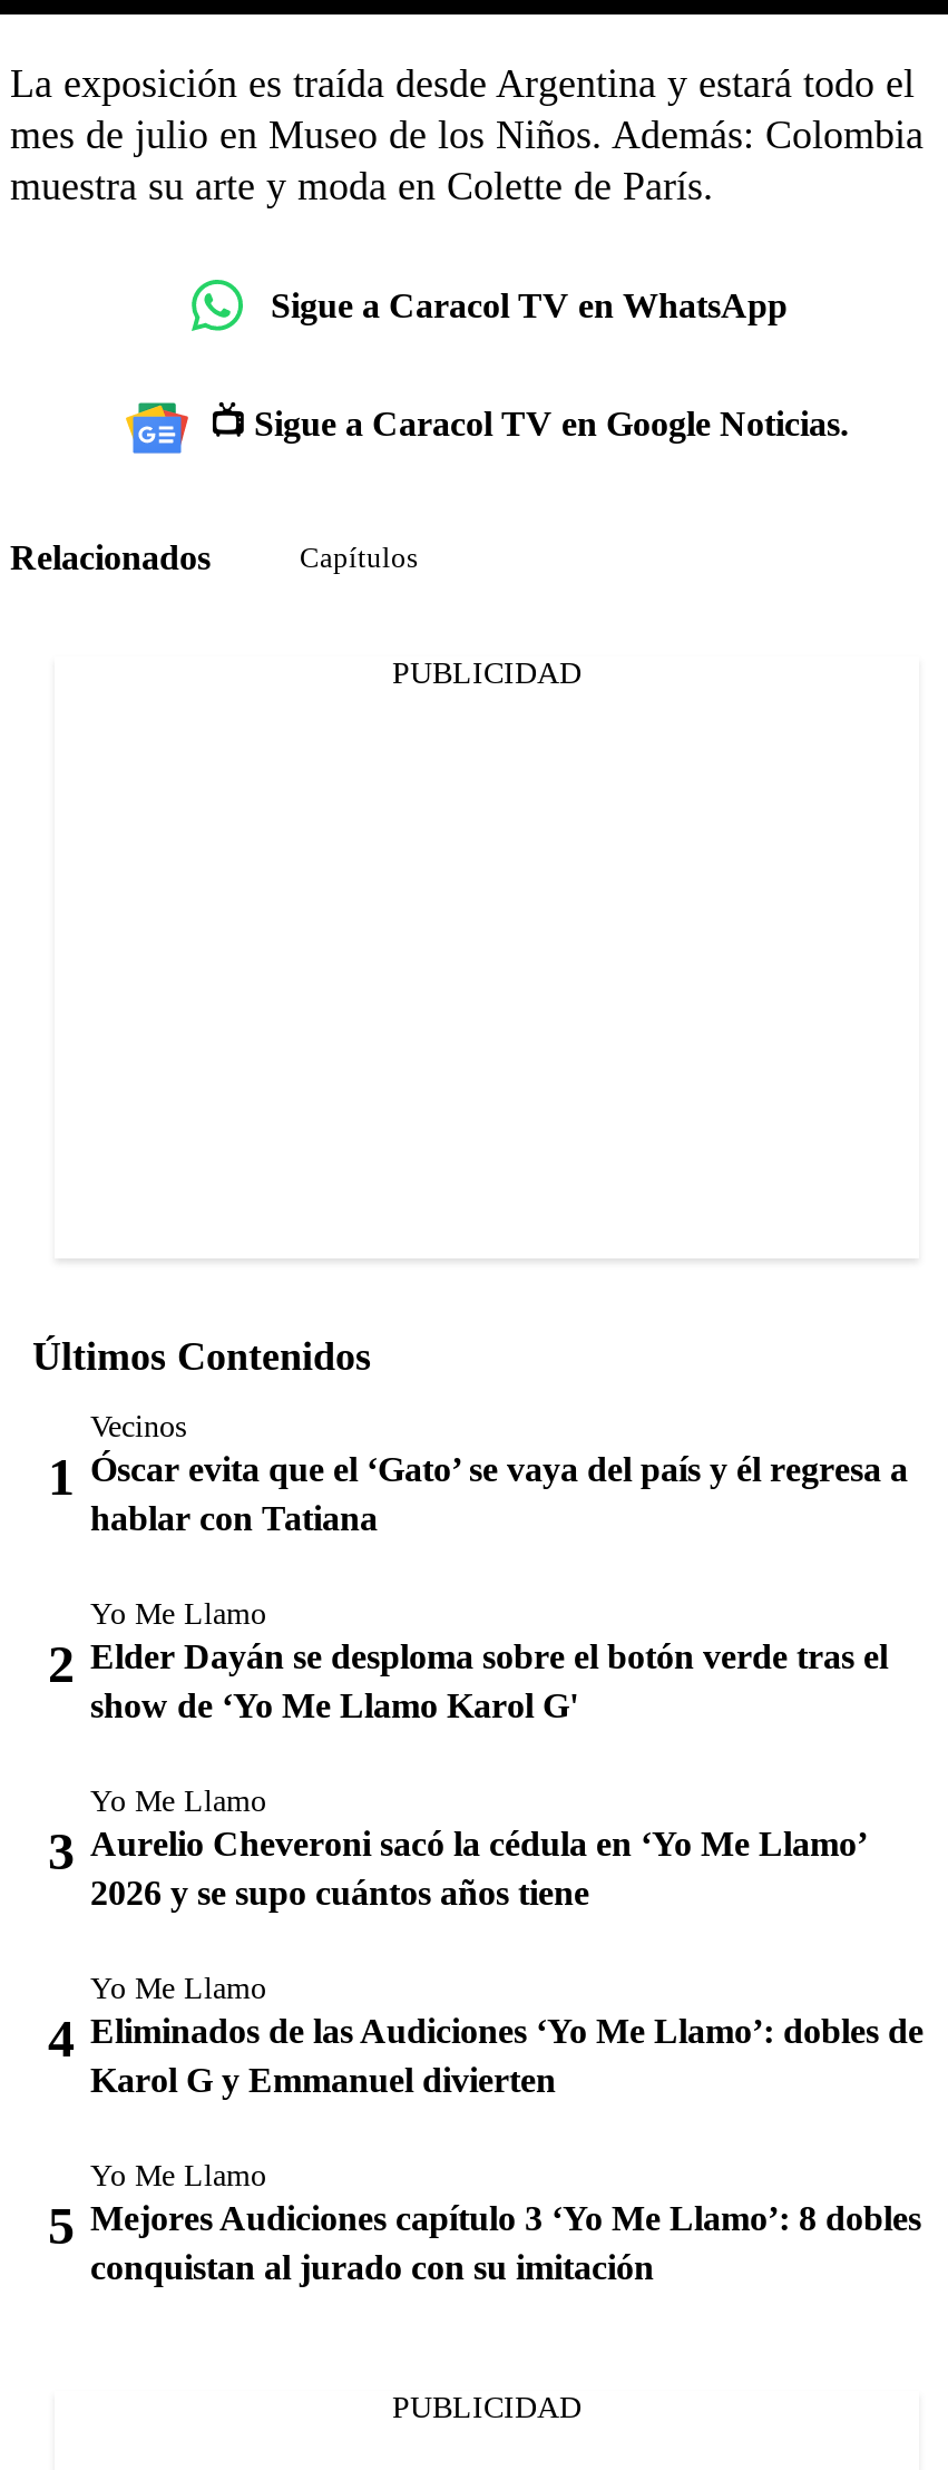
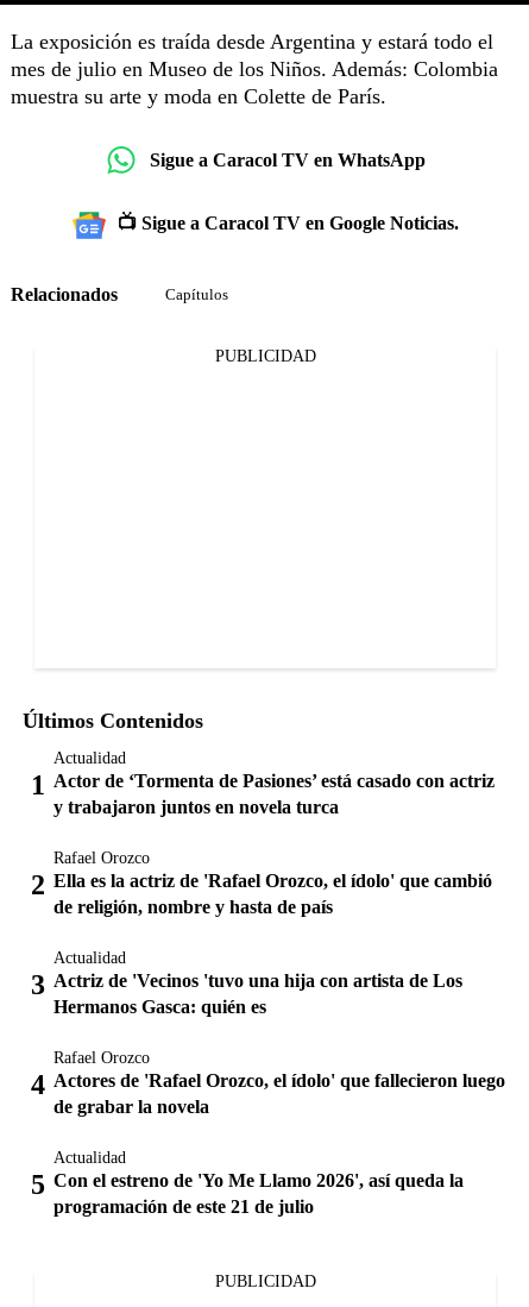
[90,1410,908,1537] Vecinos | Óscar evita que el ‘Gato’ se vaya del país y él regresa a | hablar con Tatiana -> [53,749,495,817] Actualidad | Actor de ‘Tormenta de Pasiones’ está casado con actriz | y trabajaron juntos en novela turca
[90,1597,888,1724] Yo Me Llamo | Elder Dayán se desploma sobre el botón verde tras el | show de ‘Yo Me Llamo Karol G' -> [53,849,492,917] Rafael Orozco | Ella es la actriz de 'Rafael Orozco, el ídolo' que cambió | de religión, nombre y hasta de país
[90,1785,866,1912] Yo Me Llamo | Aurelio Cheveroni sacó la cédula en ‘Yo Me Llamo’ | 2026 y se supo cuántos años tiene -> [53,949,462,1017] Actualidad | Actriz de 'Vecinos 'tuvo una hija con artista de Los | Hermanos Gasca: quién es
[90,1972,923,2099] Yo Me Llamo | Eliminados de las Audiciones ‘Yo Me Llamo’: dobles de | Karol G y Emmanuel divierten -> [53,1049,505,1117] Rafael Orozco | Actores de 'Rafael Orozco, el ídolo' que fallecieron luego | de grabar la novela
[90,2159,921,2286] Yo Me Llamo | Mejores Audiciones capítulo 3 ‘Yo Me Llamo’: 8 dobles | conquistan al jurado con su imitación -> [53,1149,464,1217] Actualidad | Con el estreno de 'Yo Me Llamo 2026', así queda la | programación de este 21 de julio

